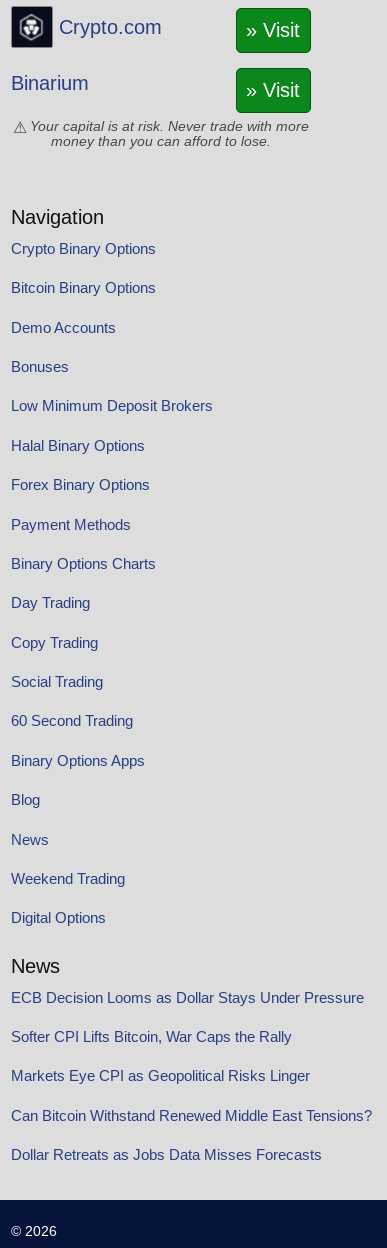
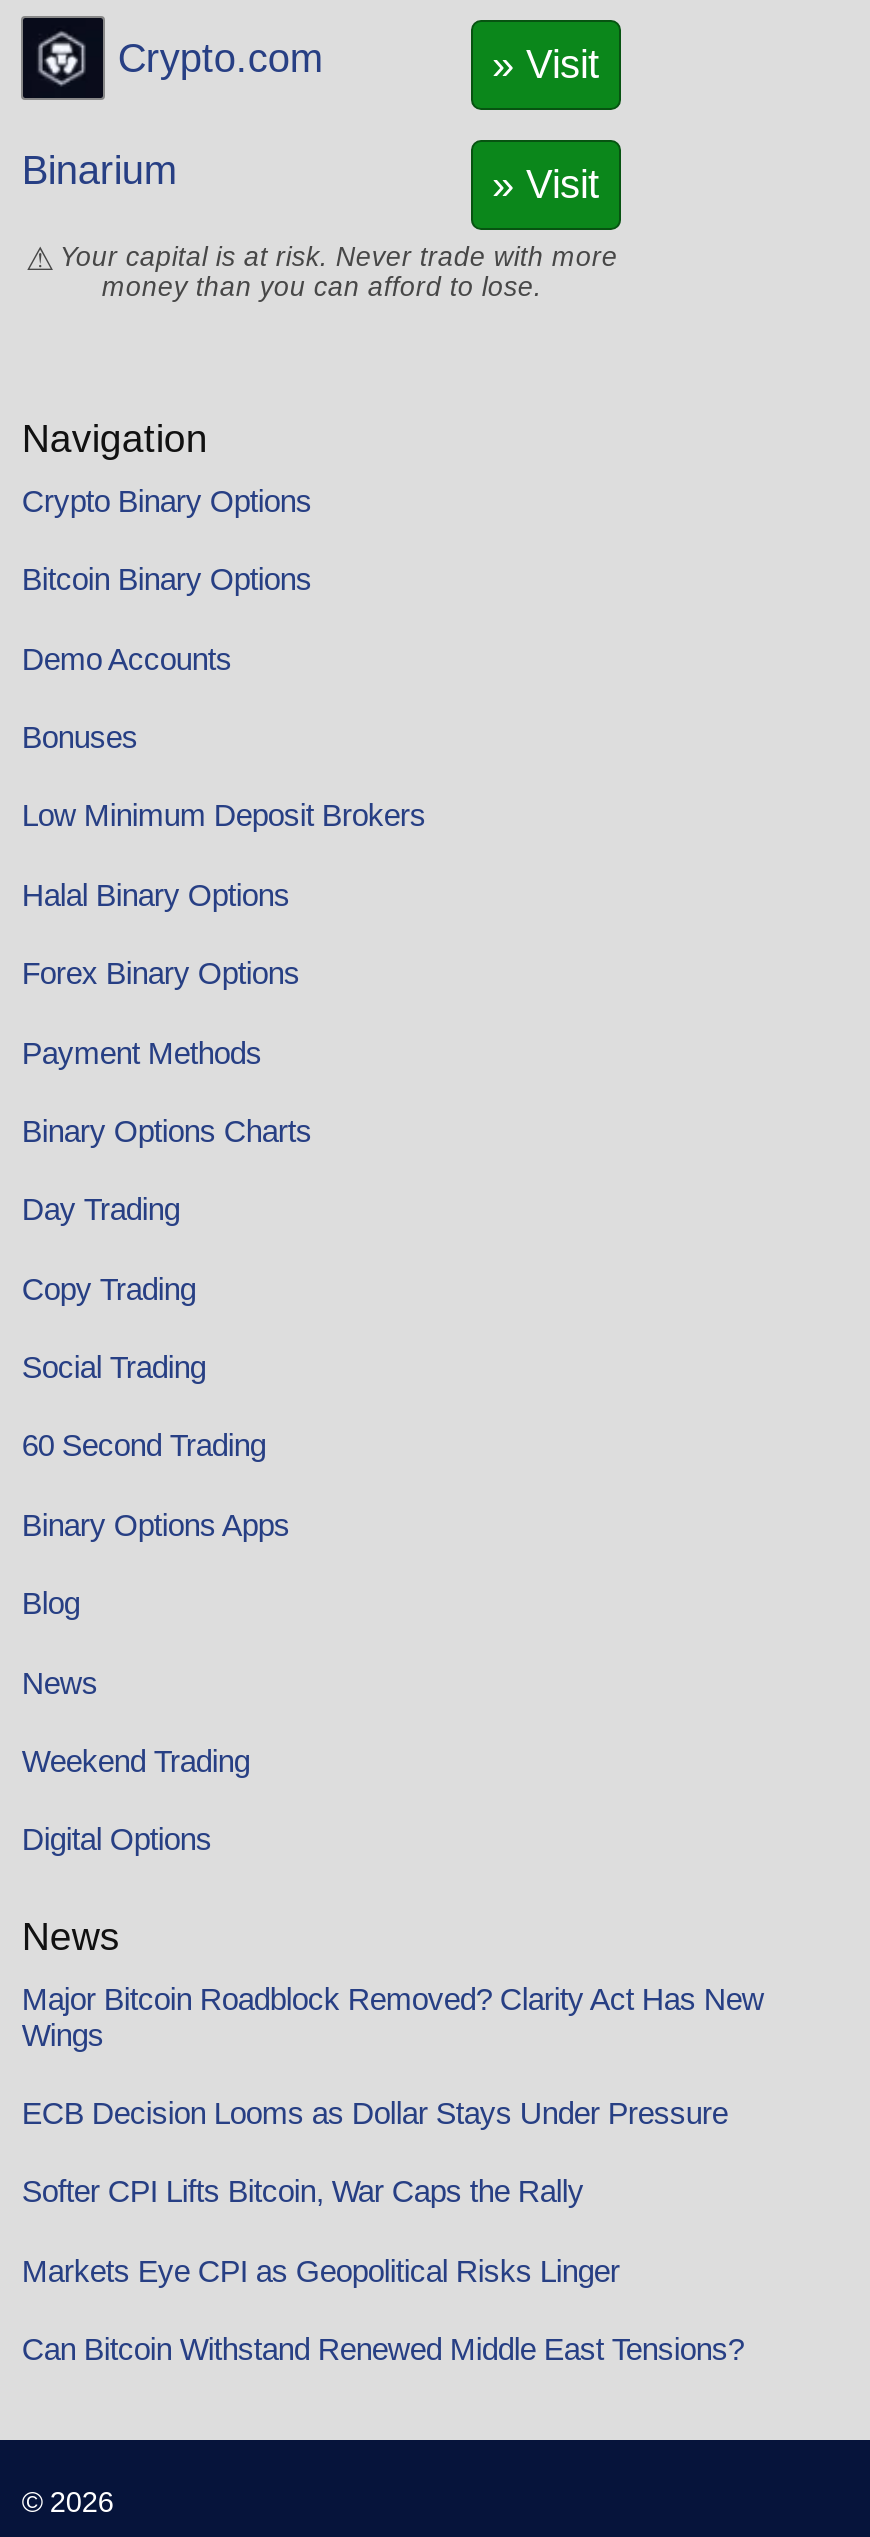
none -> [22,1981,764,2051] Major Bitcoin Roadblock Removed? Clarity Act Has New | Wings
moved [11,989,372,1124] -> [22,2096,744,2366]: ECB Decision Looms as Dollar Stays Under Pressure | Softer CPI Lifts Bitcoin, War Caps the Rally | Markets Eye CPI as Geopolitical Risks Linger | Can Bitcoin Withstand Renewed Middle East Tensions?
[11,1146,322,1163] Dollar Retreats as Jobs Data Misses Forecasts -> none

